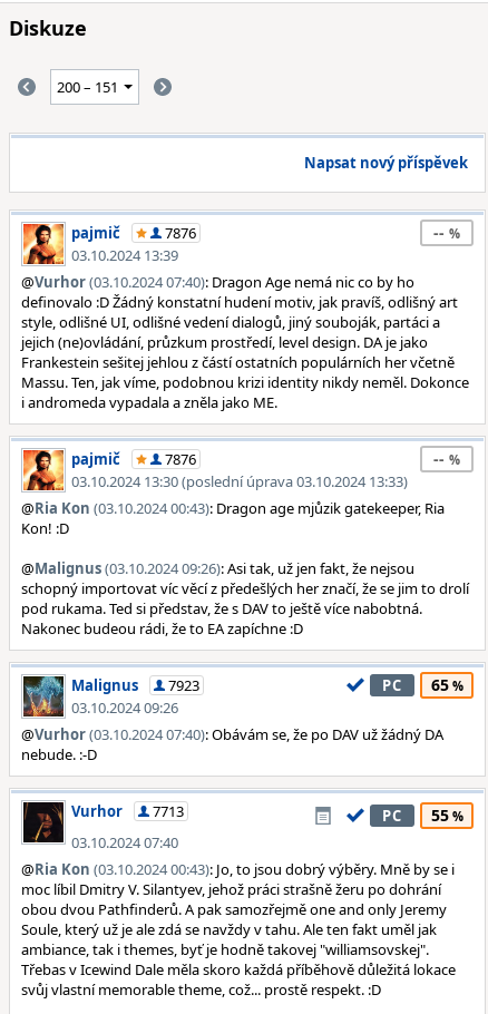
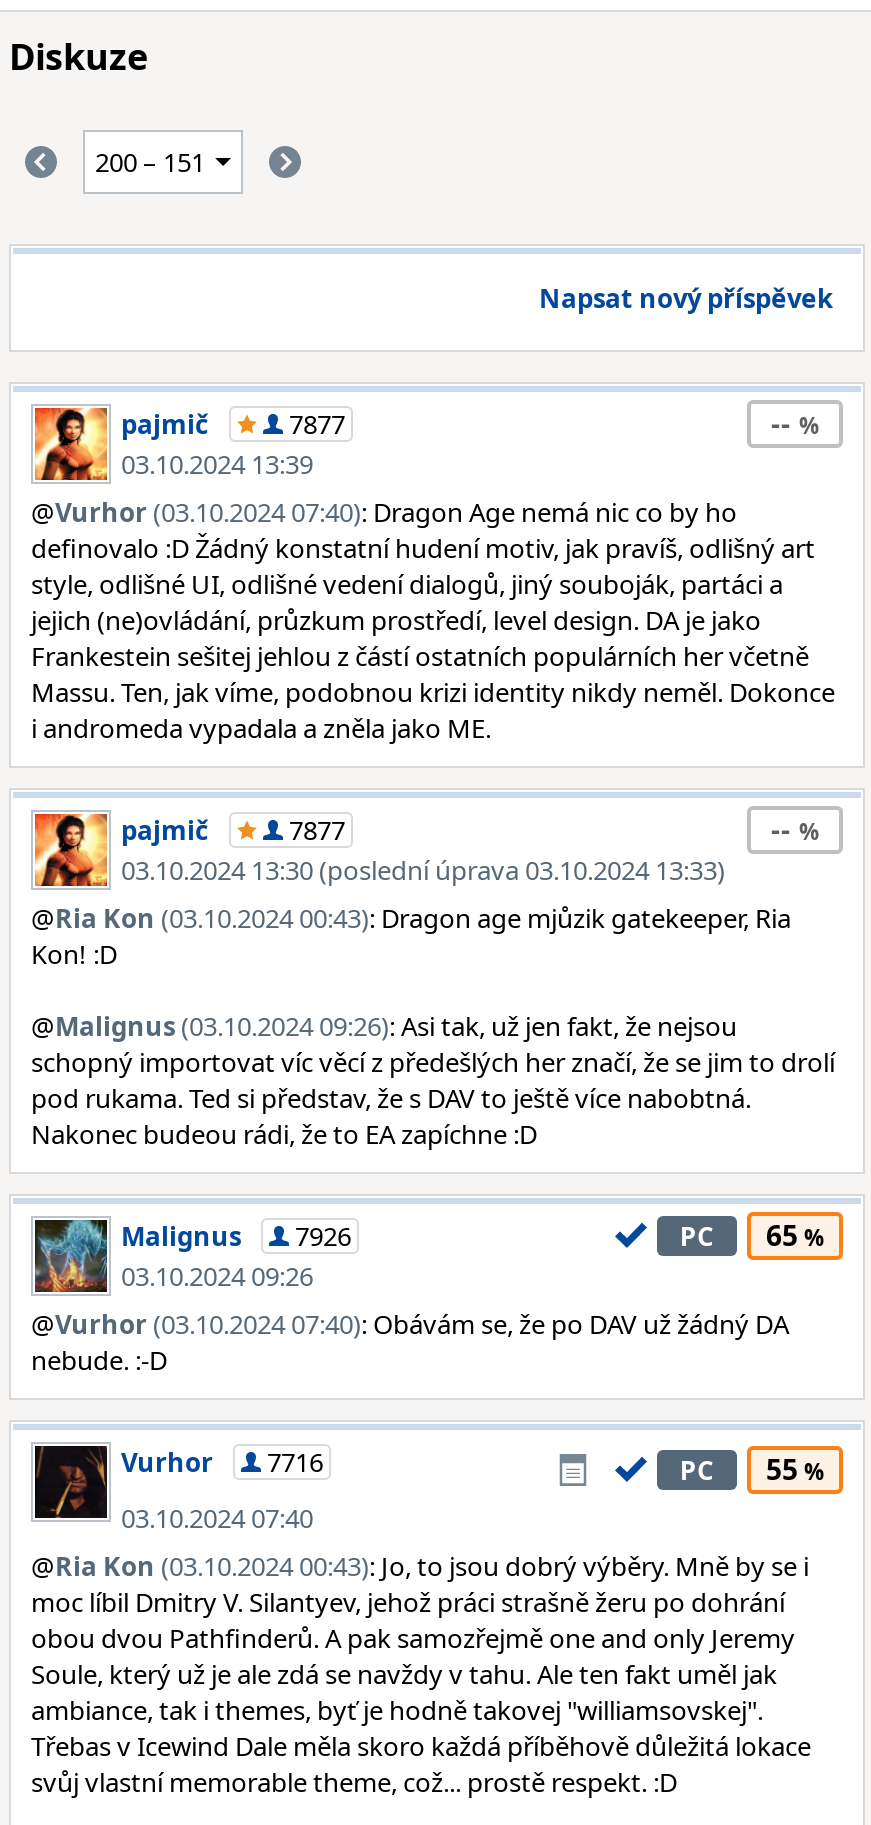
[165,223,196,243] 7876 -> [289,406,345,442] 7877
[165,449,196,469] 7876 -> [289,812,345,848] 7877
[71,675,199,695] Malignus 7923 -> [121,1218,351,1254] Malignus 7926
[71,801,184,821] Vurhor 7713 -> [121,1444,323,1480] Vurhor 7716

